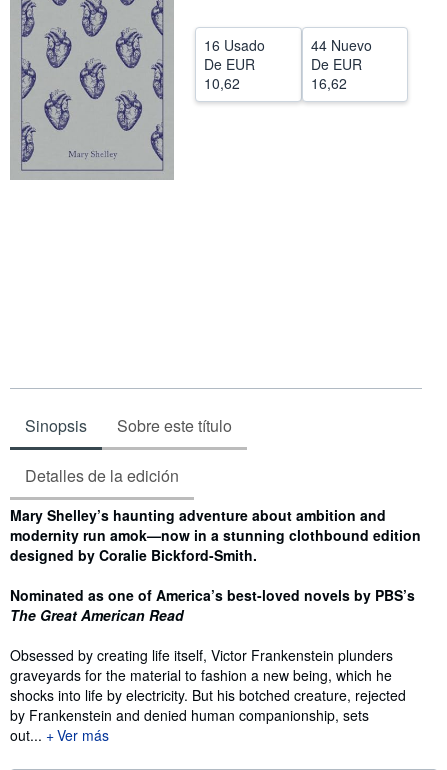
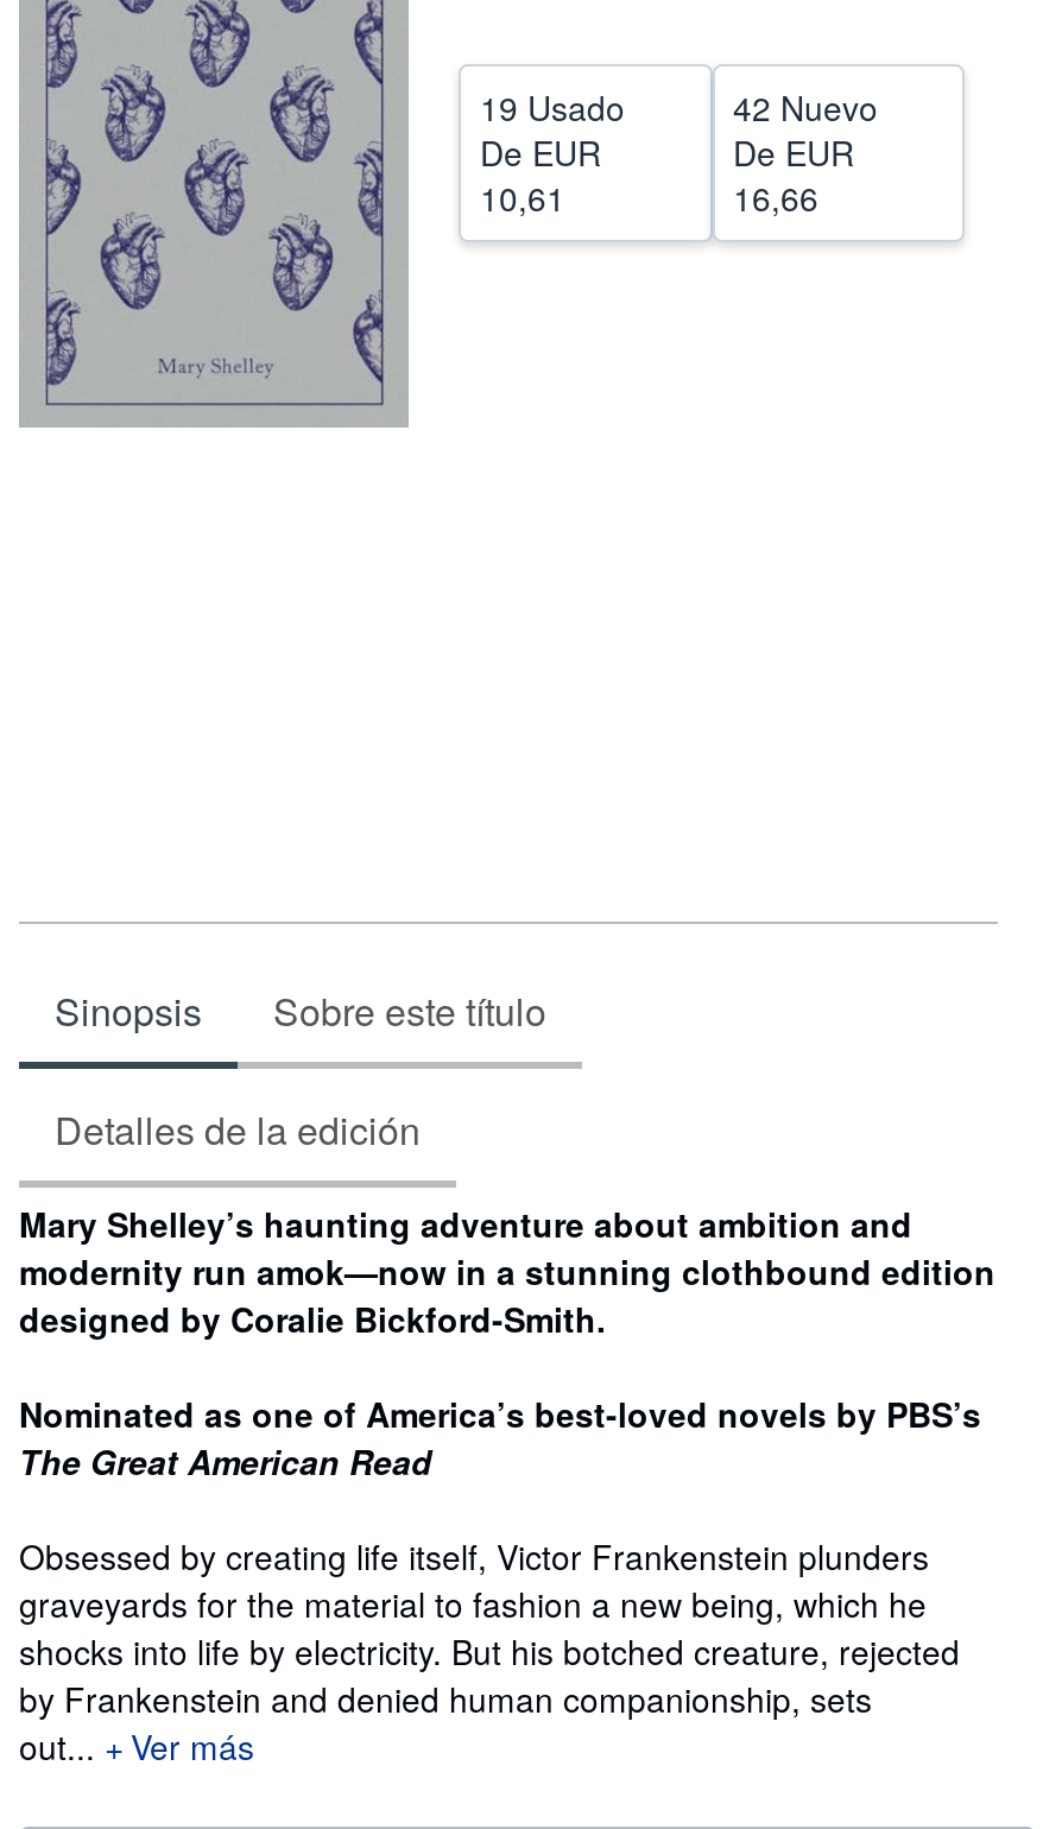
[204,35,265,55] 16 Usado -> [480,83,625,131] 19 Usado
[310,35,371,55] 44 Nuevo -> [733,83,878,131] 42 Nuevo
[204,73,240,93] 10,62 -> [480,173,565,221] 10,61
[310,73,346,93] 16,62 -> [733,173,818,221] 16,66

